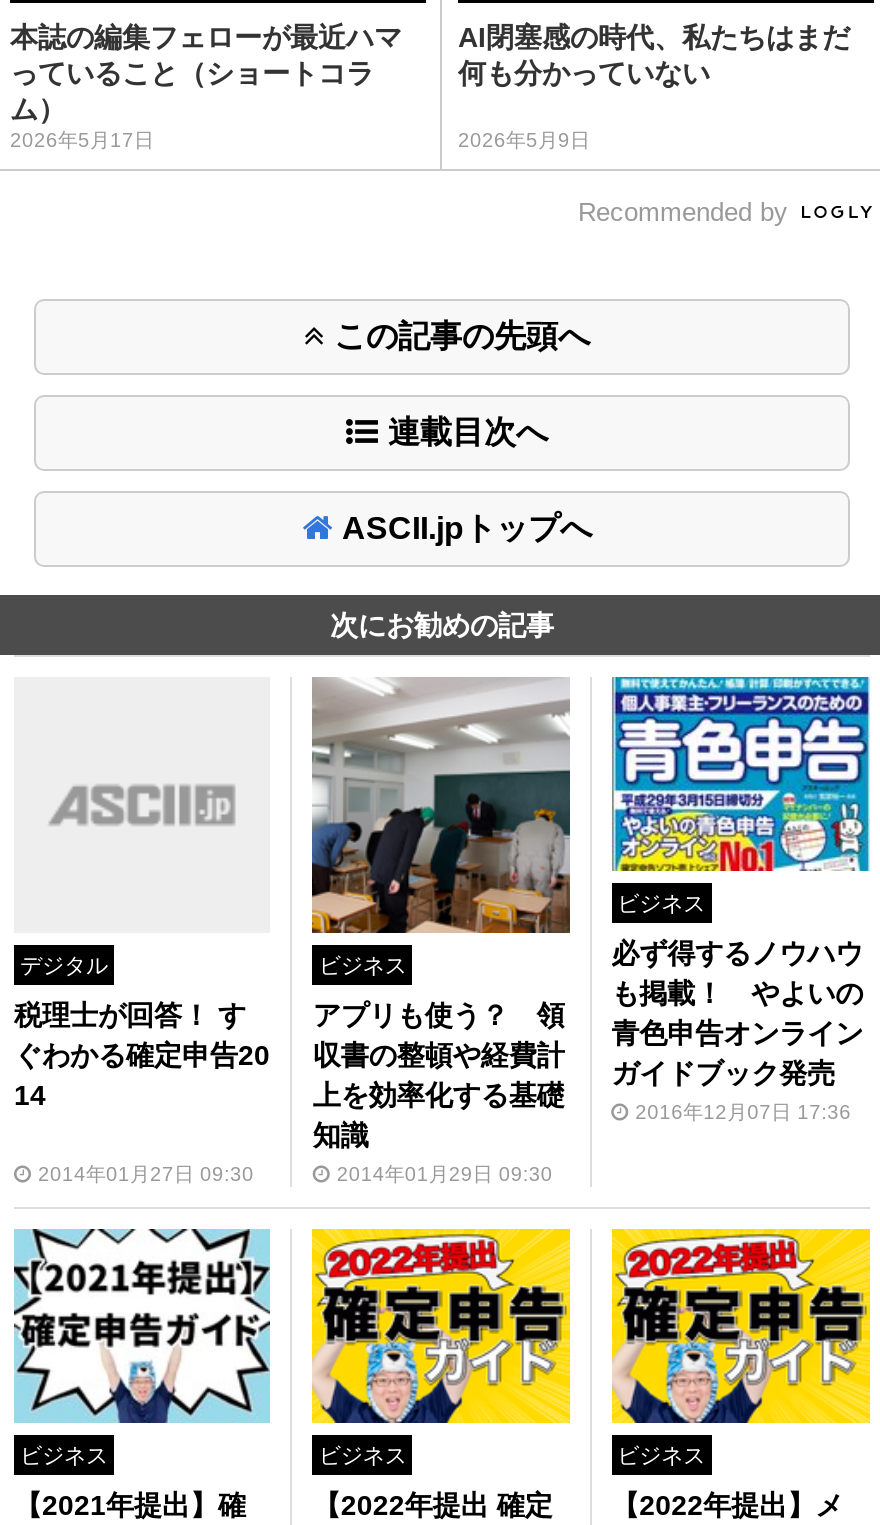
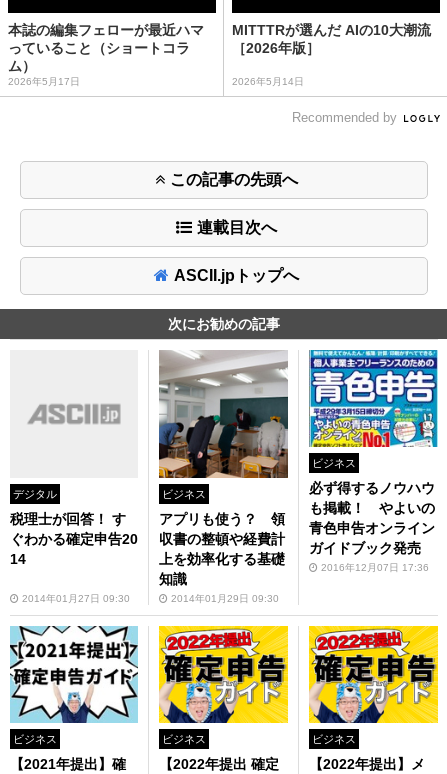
[458,20,850,88] AI閉塞感の時代、私たちはまだ | 何も分かっていない -> [232,21,431,55] MITTTRが選んだ AIの10大潮流 | ［2026年版］
[458,128,590,150] 2026年5月9日 -> [232,75,304,86] 2026年5月14日

